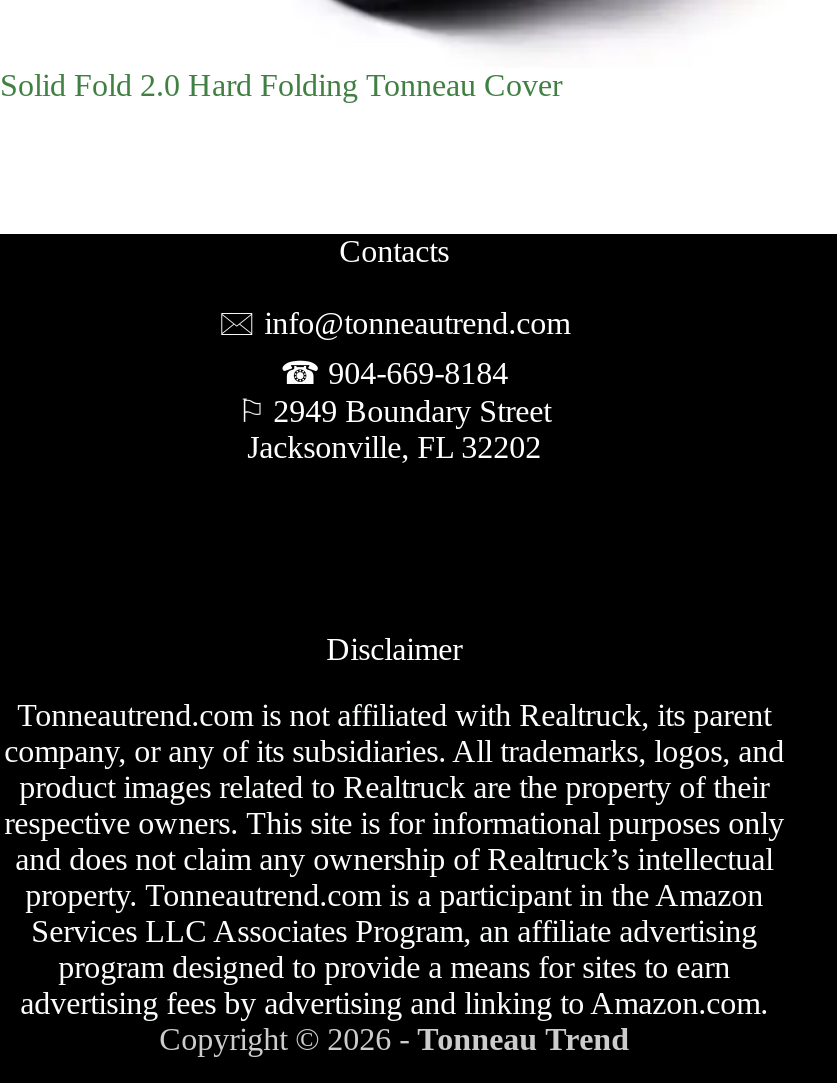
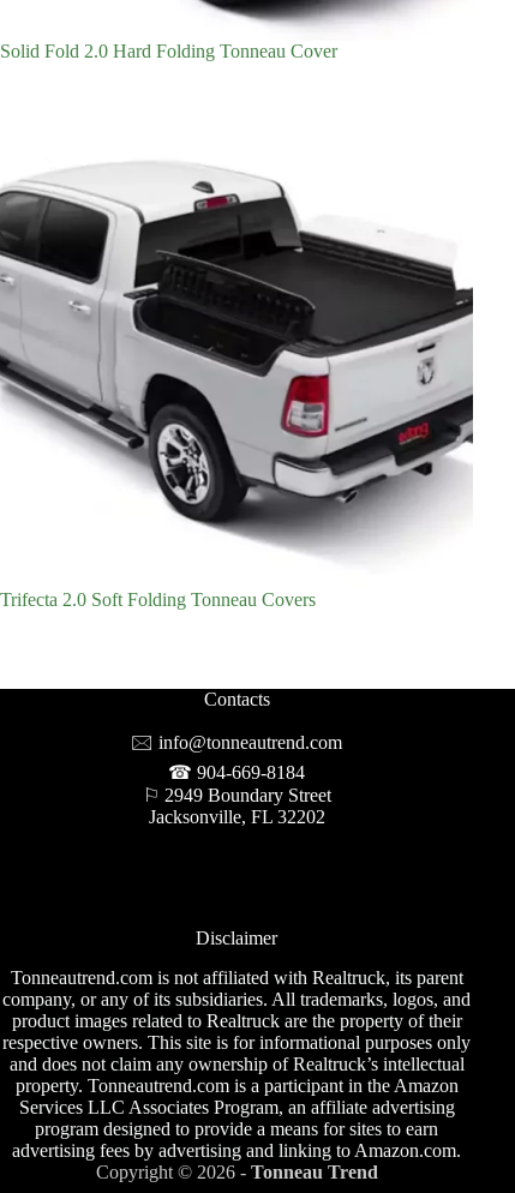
none -> [0,140,474,610] [image] | Trifecta 2.0 Soft Folding Tonneau Covers

